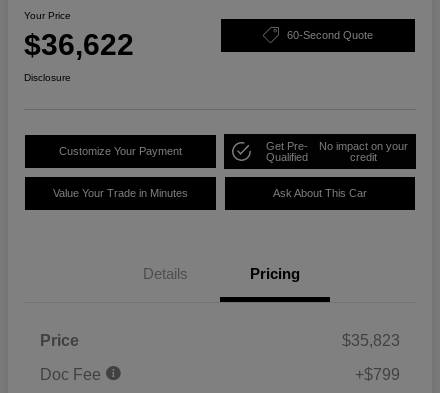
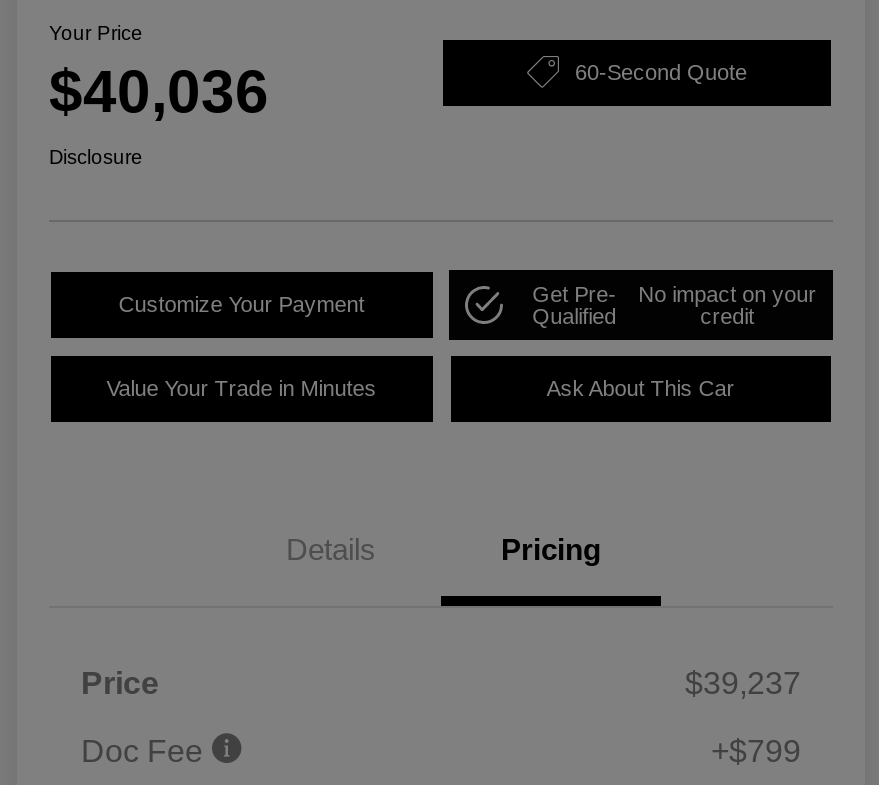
[24,28,134,61] $36,622 -> [49,58,269,124] $40,036
[342,332,400,349] $35,823 -> [685,666,801,700] $39,237

